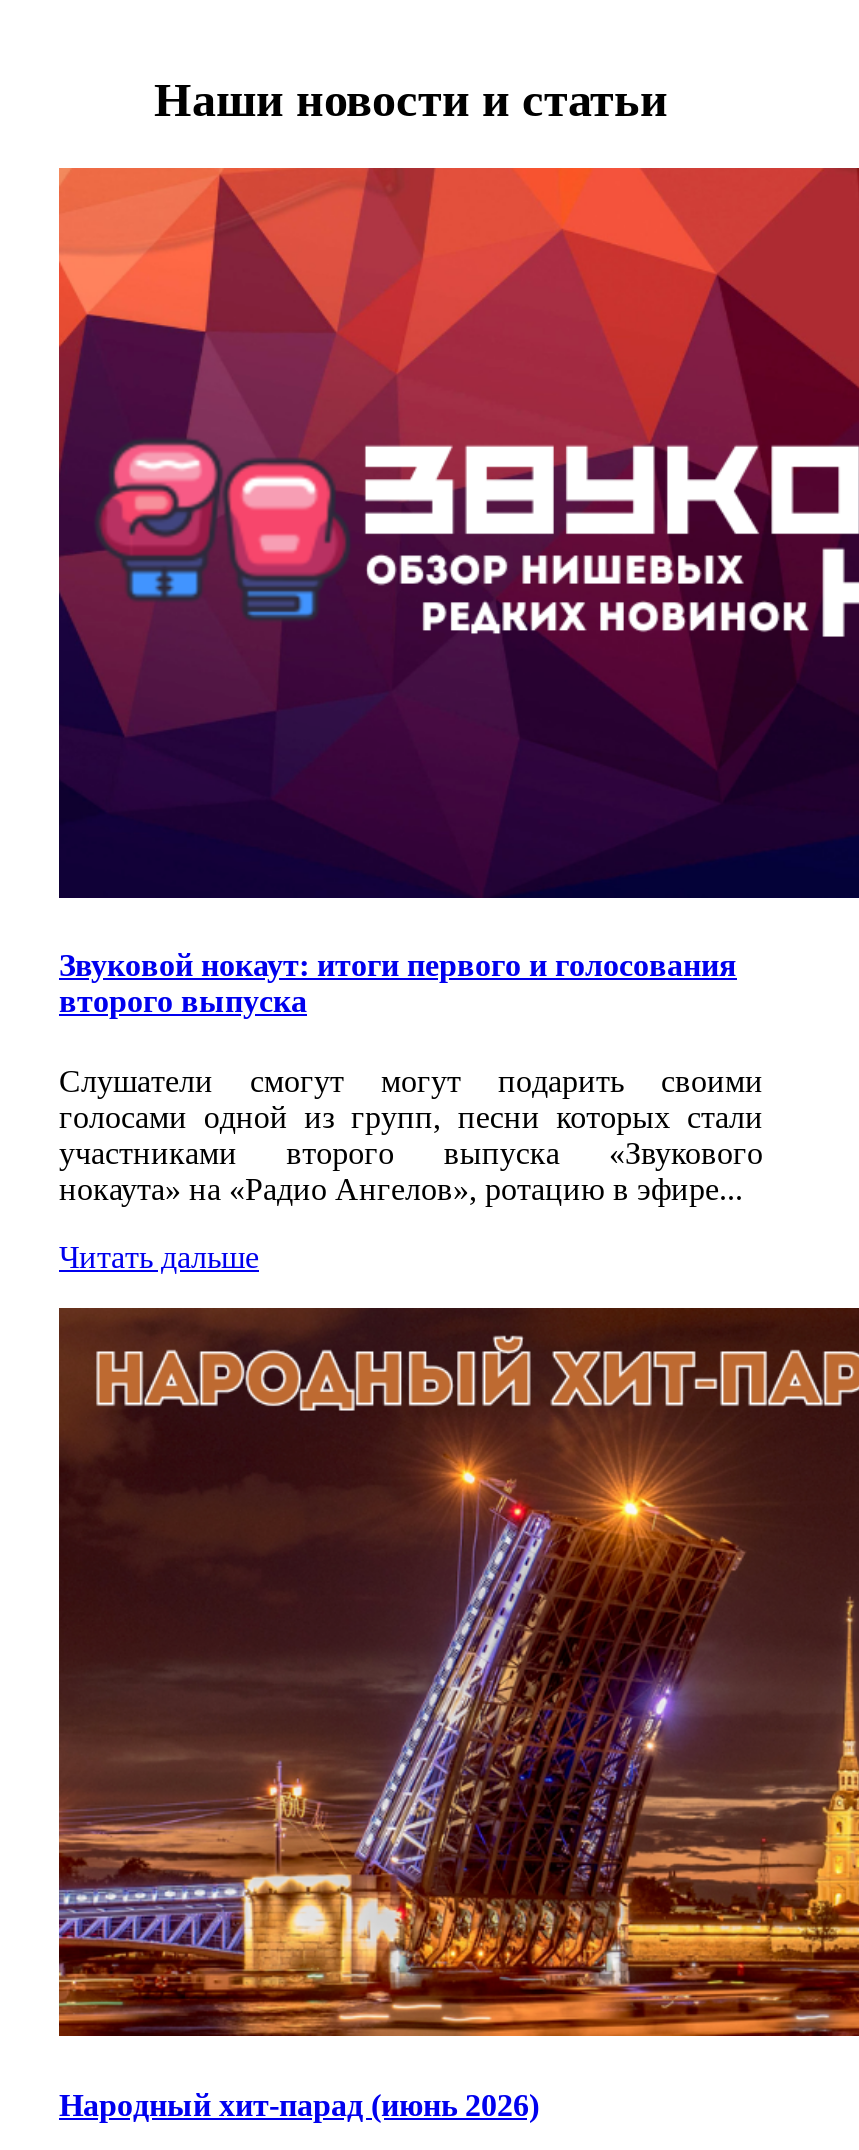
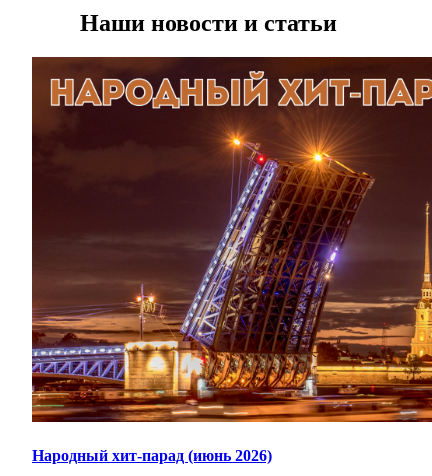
[57,166,853,1273] [image] | Звуковой нокаут: итоги первого и голосования | второго выпуска | Слушатели смогут могут подарить своими | голосами одной из групп, песни которых стали | участниками второго выпуска «Звукового | нокаута» на «Радио Ангелов», ротацию в эфире... | Читать дальше -> none

